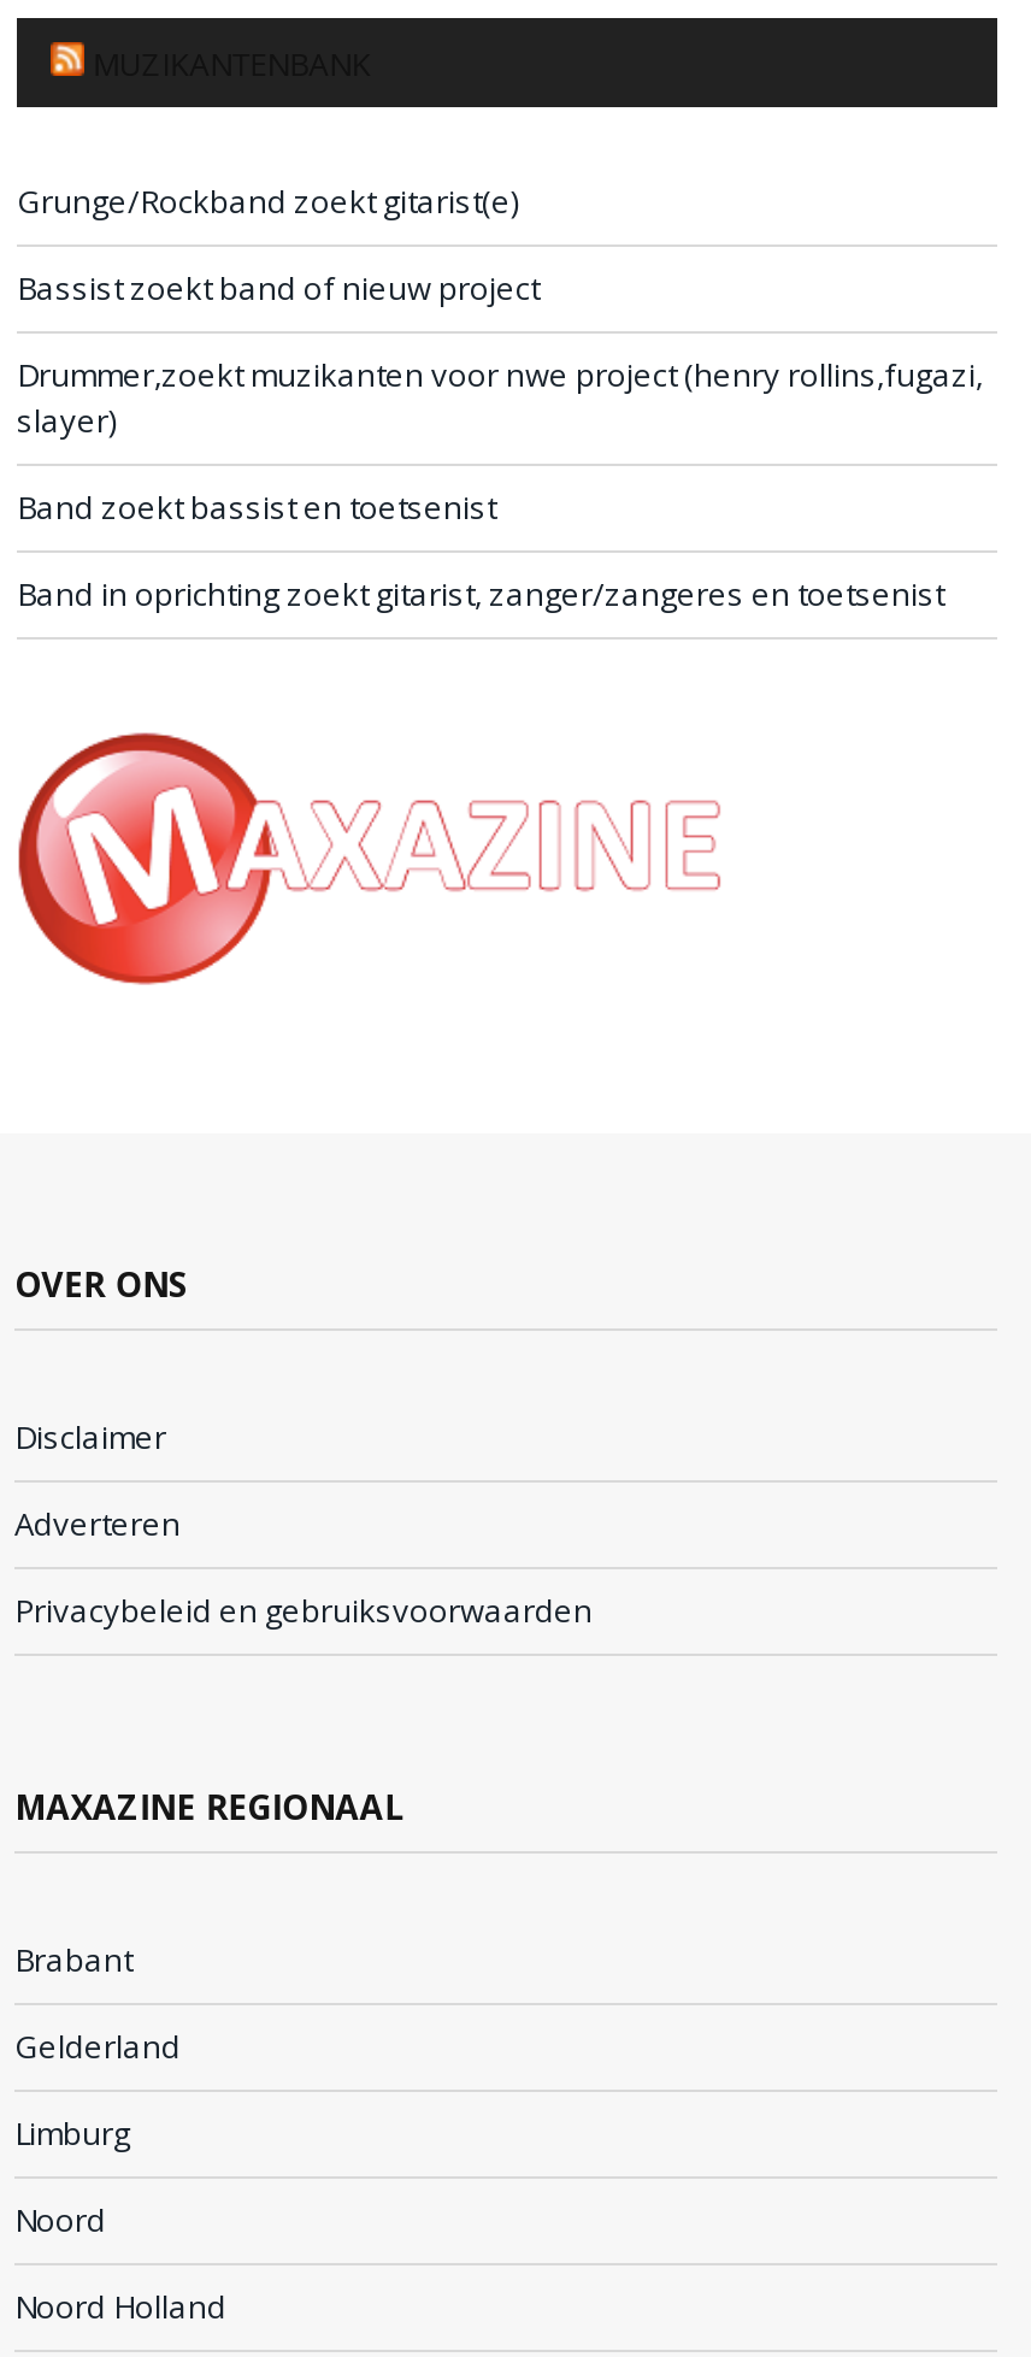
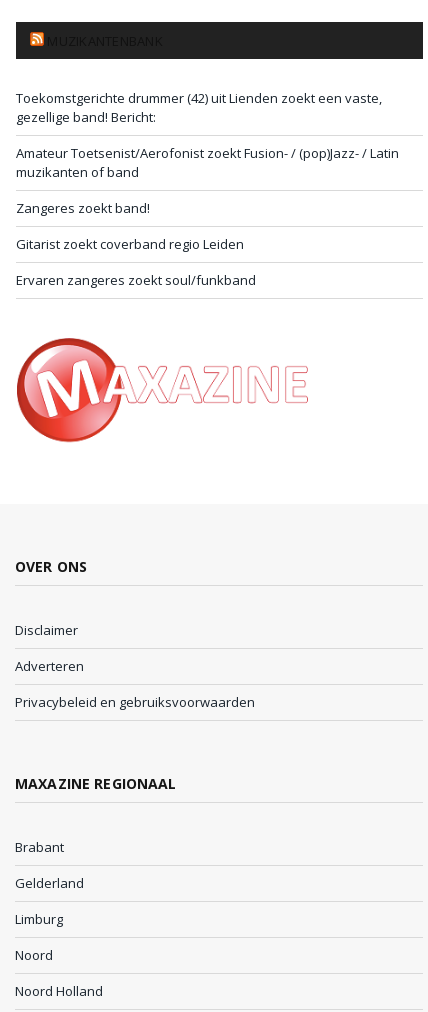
[17,179,518,223] Grunge/Rockband zoekt gitarist(e) -> [16,89,382,126] Toekomstgerichte drummer (42) uit Lienden zoekt een vaste, | gezellige band! Bericht:
[17,266,540,309] Bassist zoekt band of nieuw project -> [16,144,399,181] Amateur Toetsenist/Aerofonist zoekt Fusion- / (pop)Jazz- / Latin | muzikanten of band
[17,353,983,442] Drummer,zoekt muzikanten voor nwe project (henry rollins,fugazi, | slayer) -> [16,199,150,217] Zangeres zoekt band!
[17,485,496,528] Band zoekt bassist en toetsenist -> [16,235,244,253] Gitarist zoekt coverband regio Leiden
[17,572,944,615] Band in oprichting zoekt gitarist, zanger/zangeres en toetsenist -> [16,271,256,289] Ervaren zangeres zoekt soul/funkband

